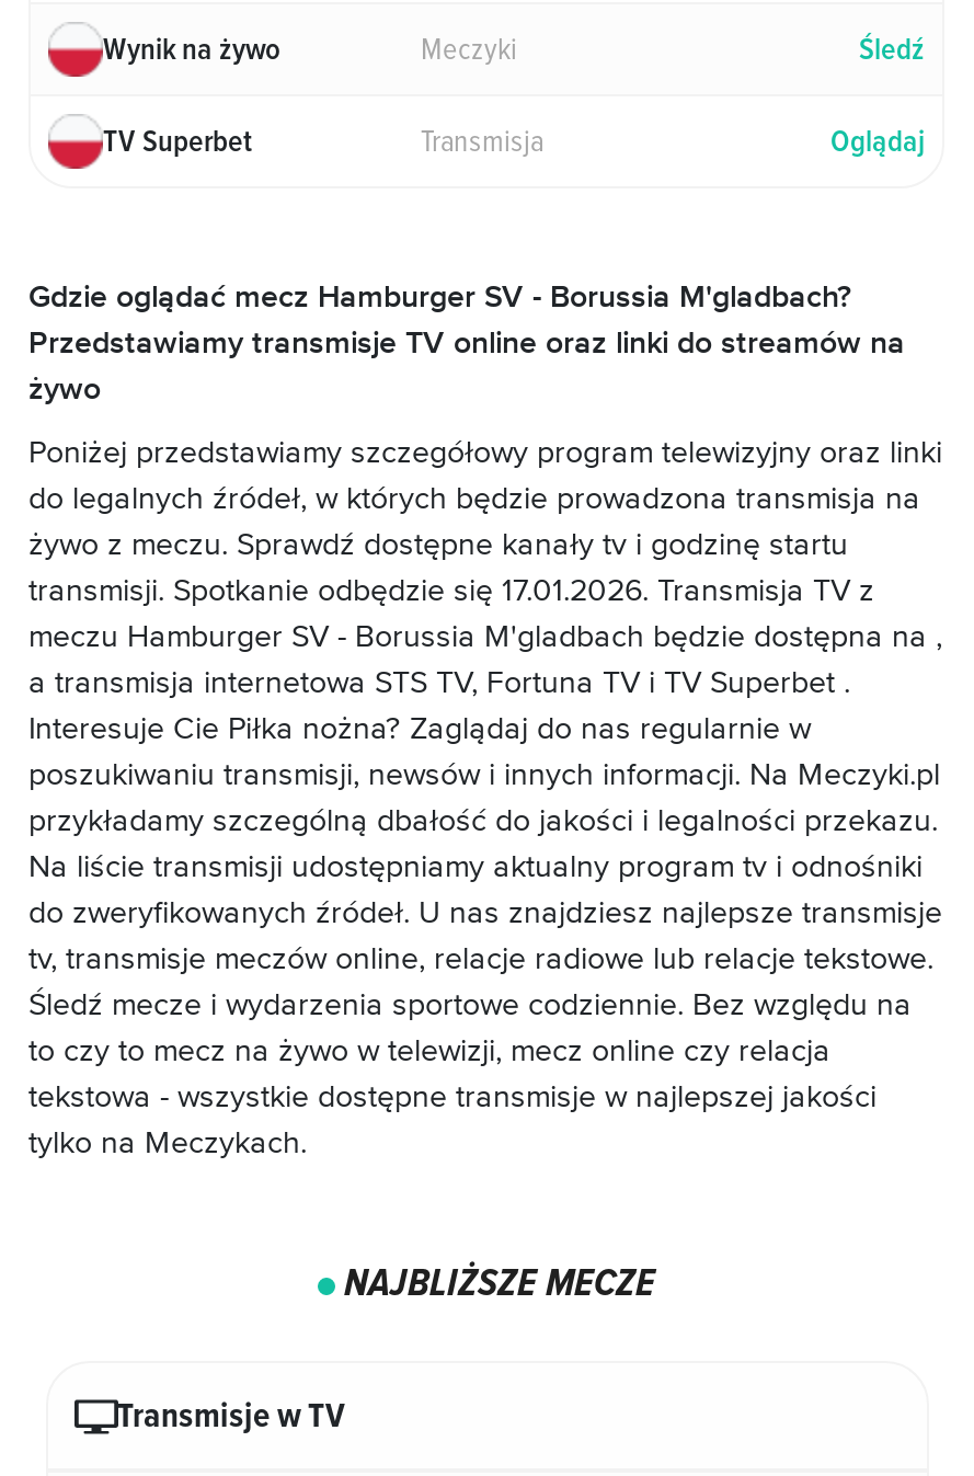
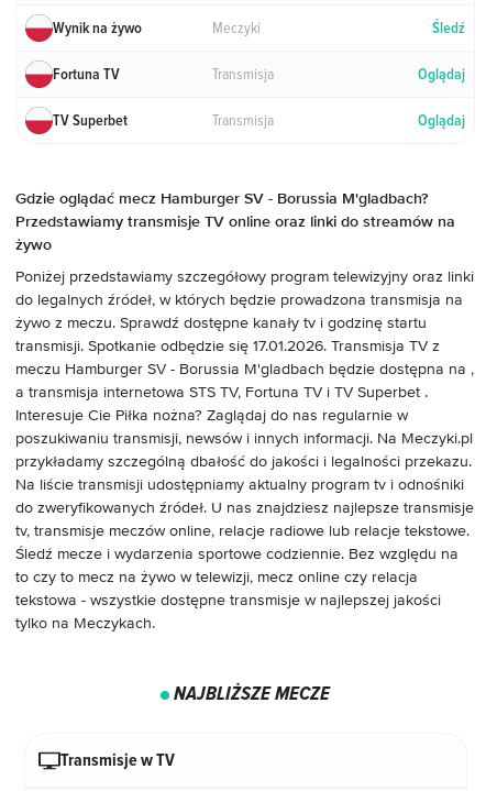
none -> [53,63,465,85] Fortuna TV | Transmisja | Oglądaj

